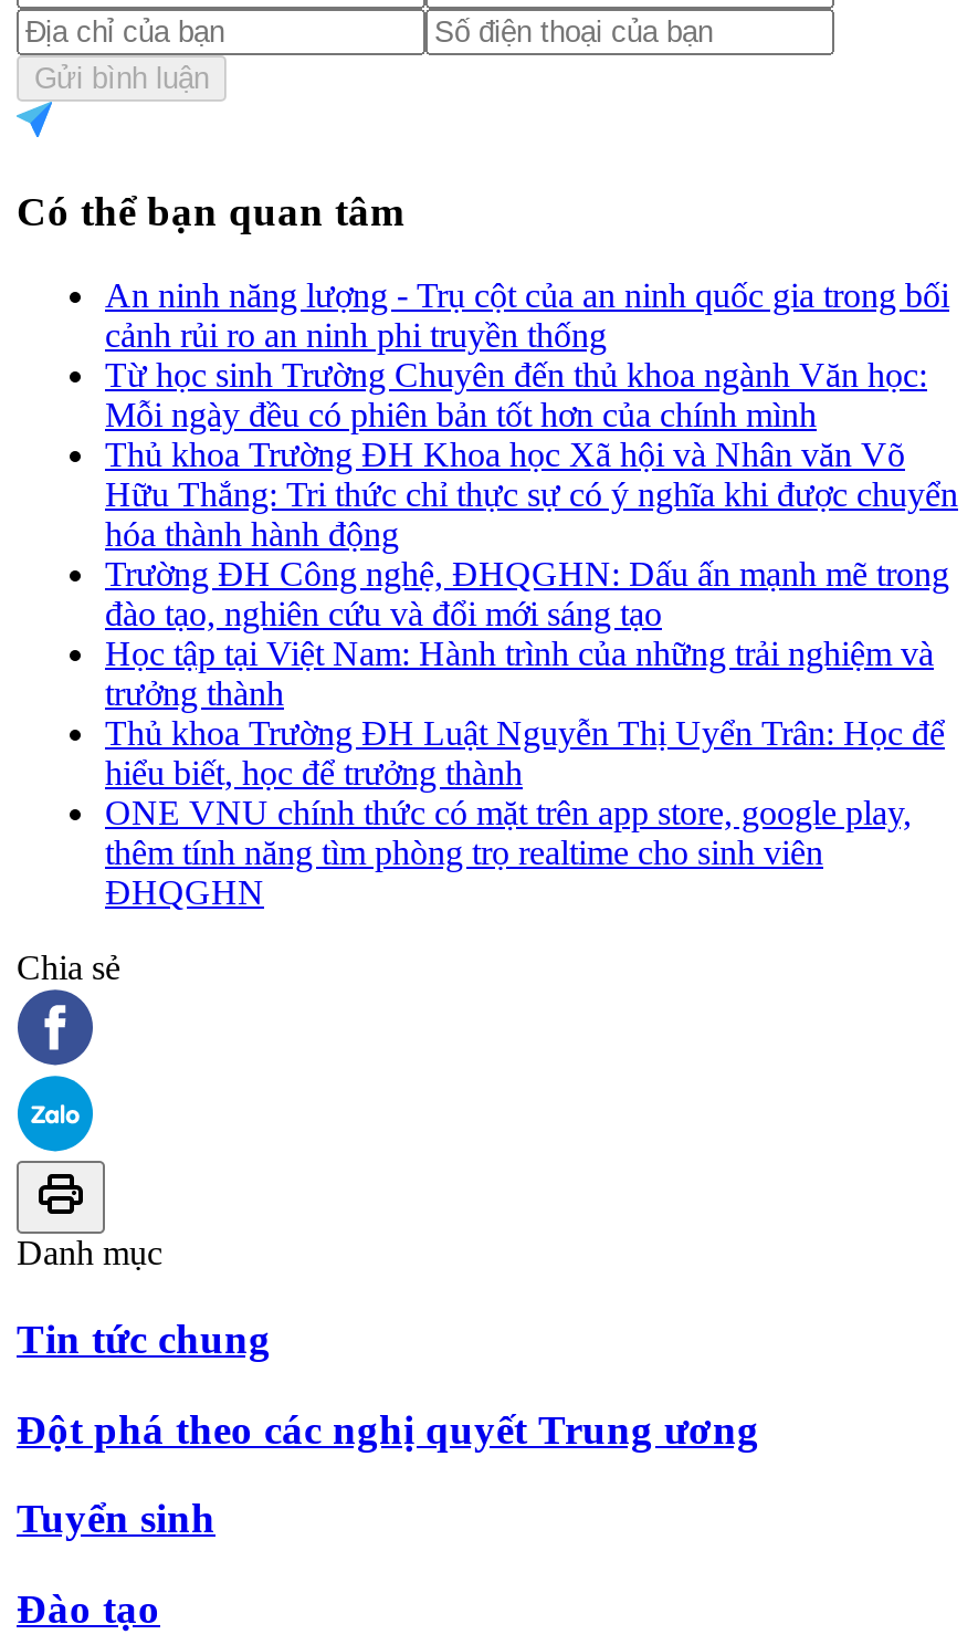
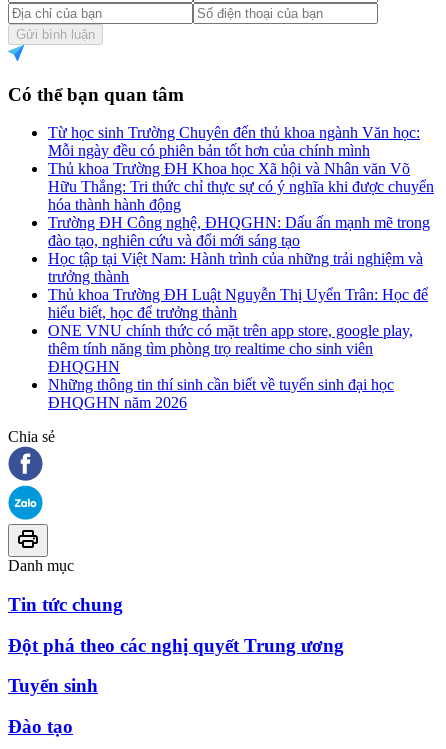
[105,277,949,354] An ninh năng lượng - Trụ cột của an ninh quốc gia trong bối | cảnh rủi ro an ninh phi truyền thống -> none
moved [105,356,958,911] -> [48,124,434,375]: Từ học sinh Trường Chuyên đến thủ khoa ngành Văn học: | Mỗi ngày đều có phiên bản tốt hơn của chính mình | Thủ khoa Trường ĐH Khoa học Xã hội và Nhân văn Võ | ... | thêm tính năng tìm phòng trọ realtime cho sinh viên | ĐHQGHN
none -> [48,376,394,411] Những thông tin thí sinh cần biết về tuyển sinh đại học | ĐHQGHN năm 2026

